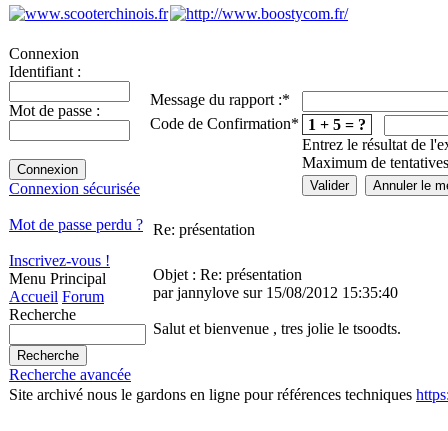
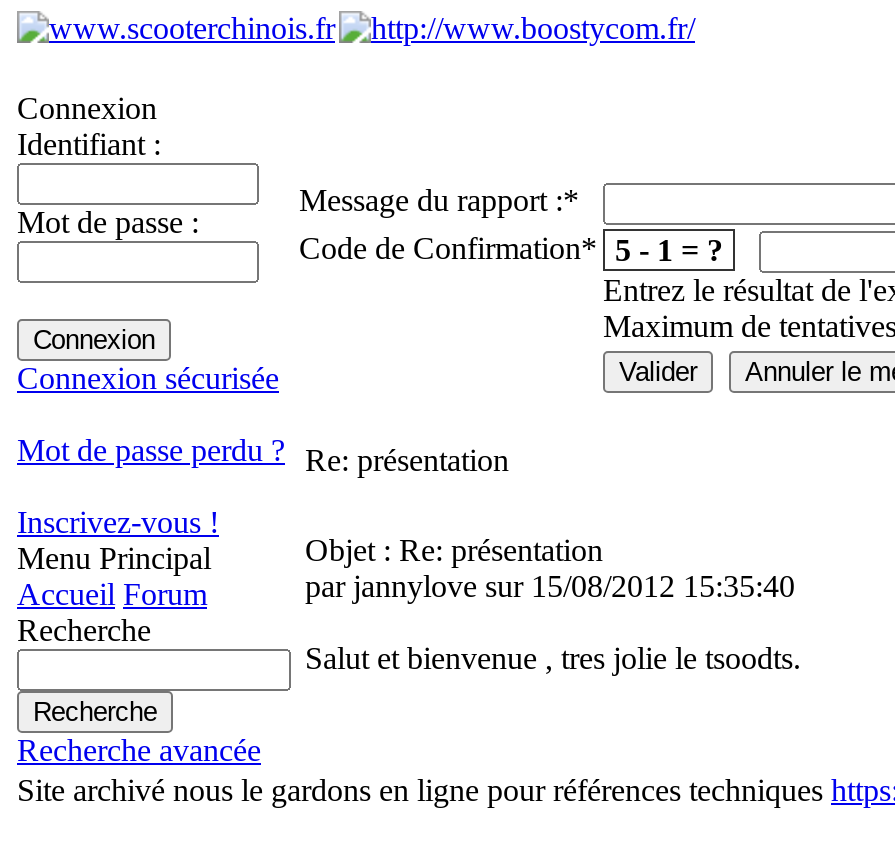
[150,115,366,133] Code de Confirmation* 1 + 5 = ? -> [299,231,723,267] Code de Confirmation* 5 - 1 = ?

